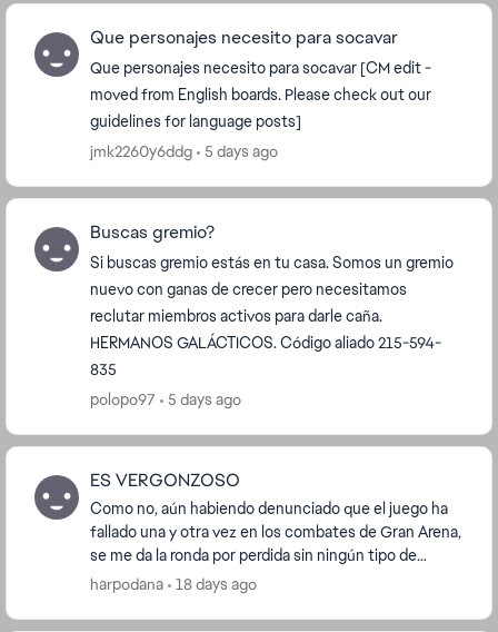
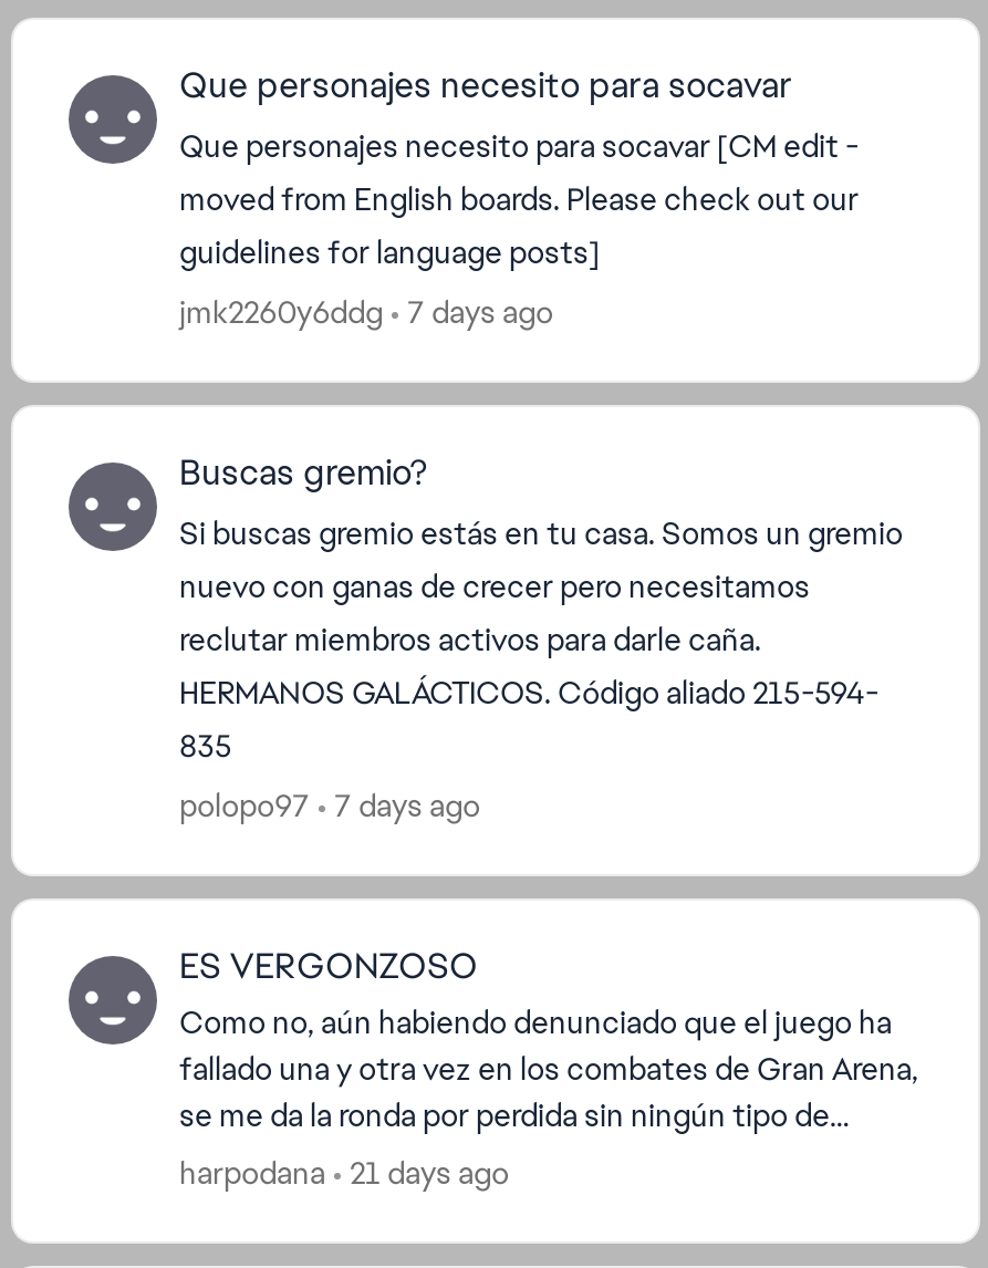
[90,141,278,161] jmk2260y6ddg 5 days ago -> [179,292,553,332] jmk2260y6ddg 7 days ago
[90,389,241,409] polopo97 5 days ago -> [179,786,480,825] polopo97 7 days ago
[176,574,257,594] 18 days ago -> [350,1153,509,1193] 21 days ago

